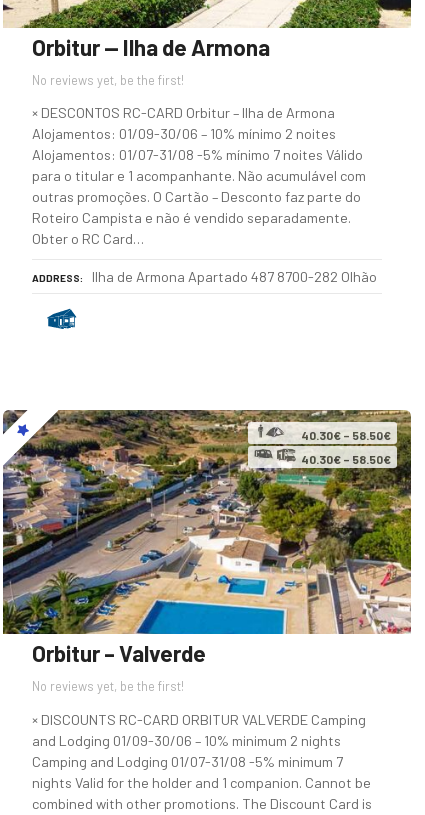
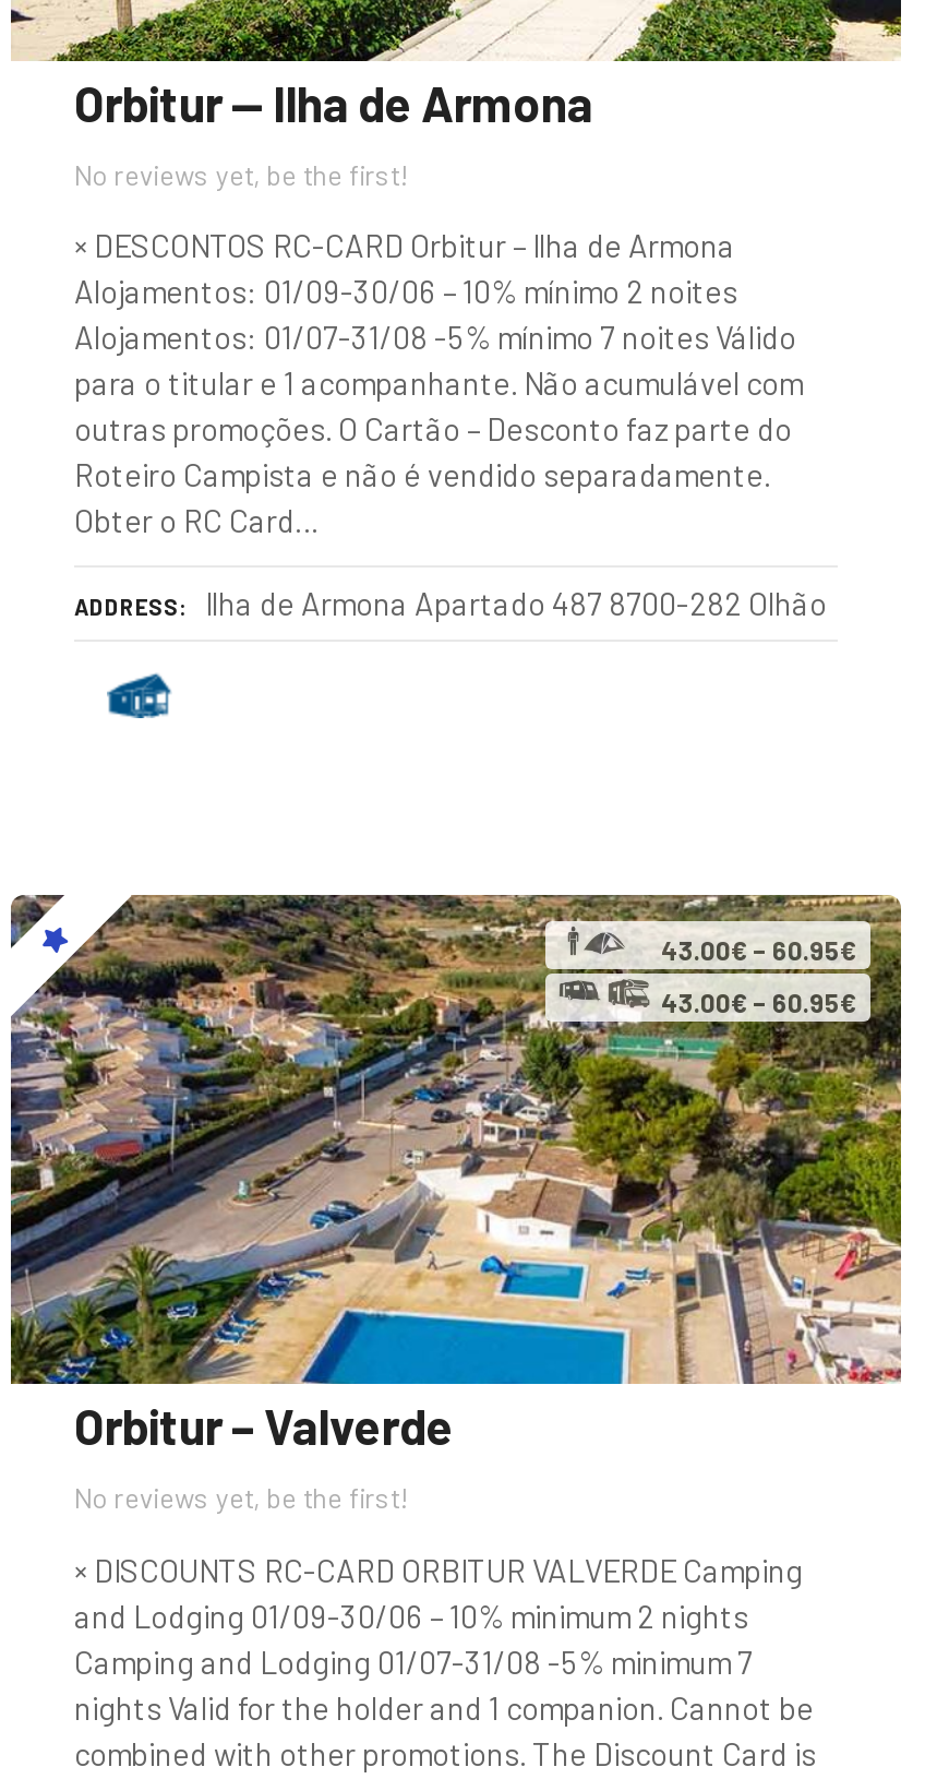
[301,428,391,442] 40.30€ – 58.50€ -> [661,935,857,965] 43.00€ – 60.95€
[301,452,391,466] 40.30€ – 58.50€ -> [661,987,857,1018] 43.00€ – 60.95€

